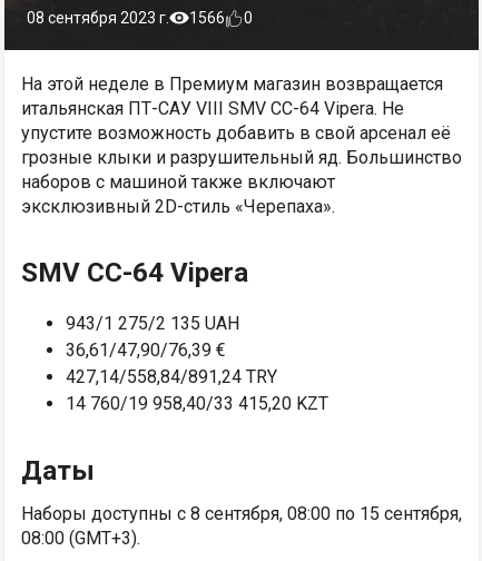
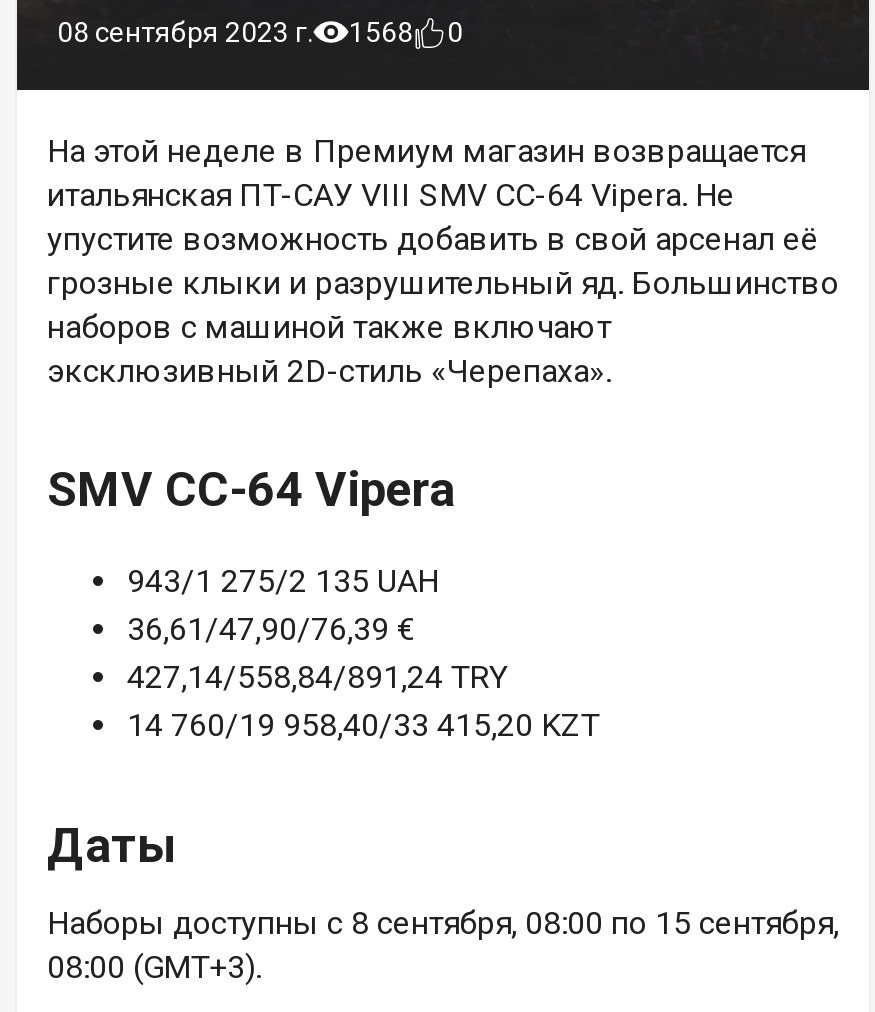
[27,9,253,27] 08 сентября 2023 г. 1566 0 -> [57,16,463,48] 08 сентября 2023 г. 1568 0

